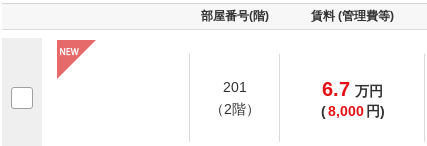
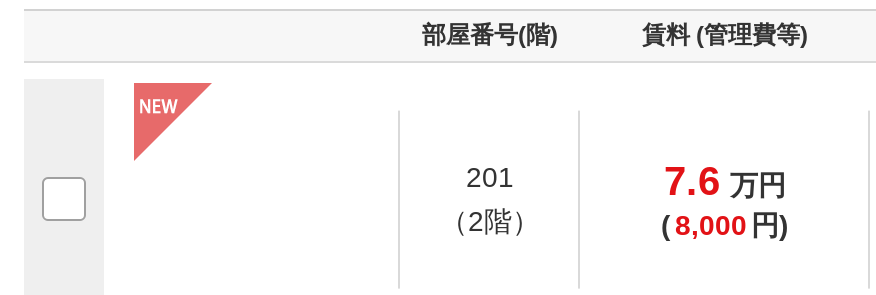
[322,78,383,100] 6.7 万円 -> [664,160,786,204] 7.6 万円

